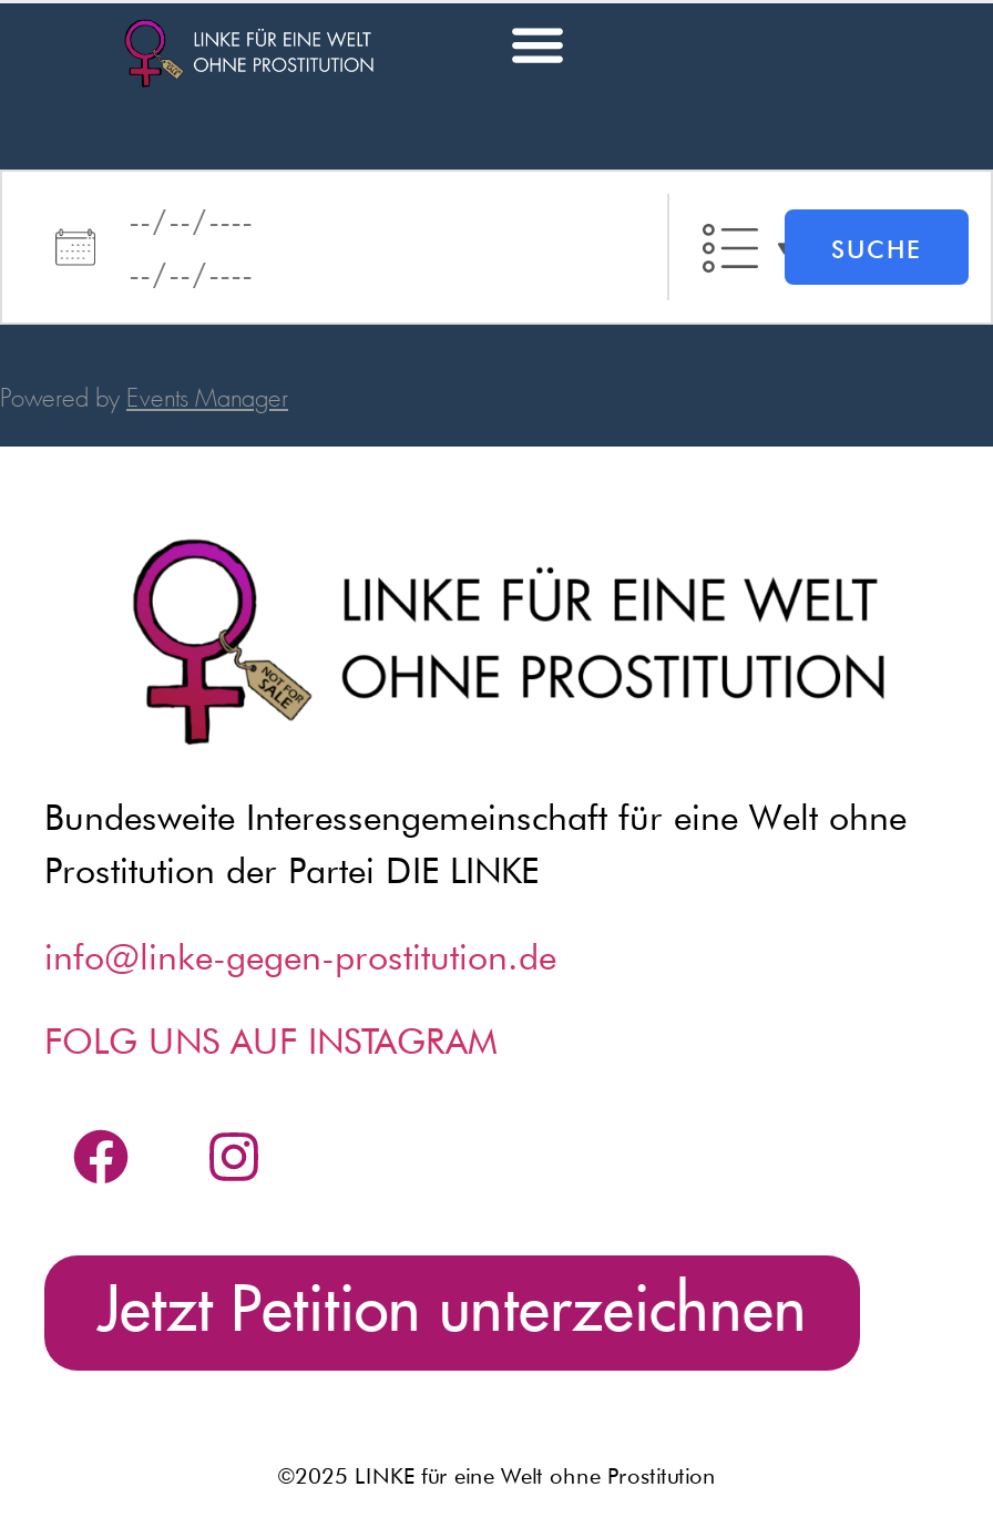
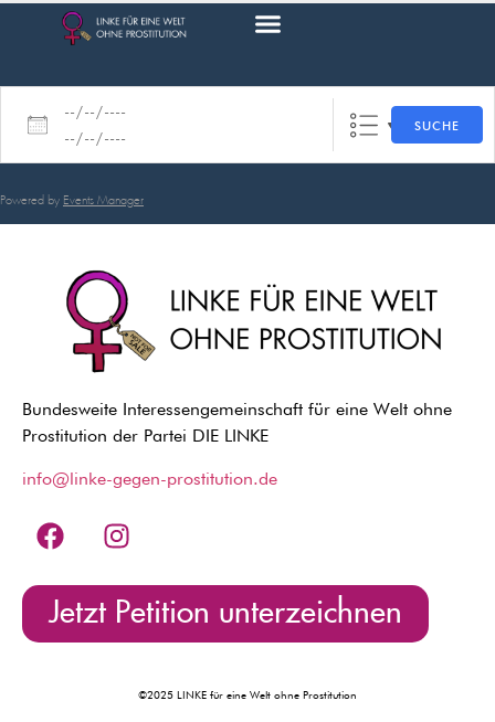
[44,1021,496,1063] FOLG UNS AUF INSTAGRAM -> none

